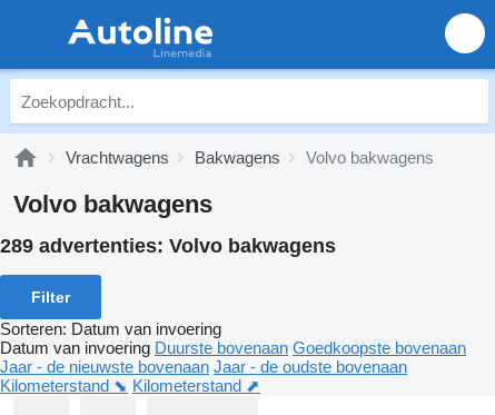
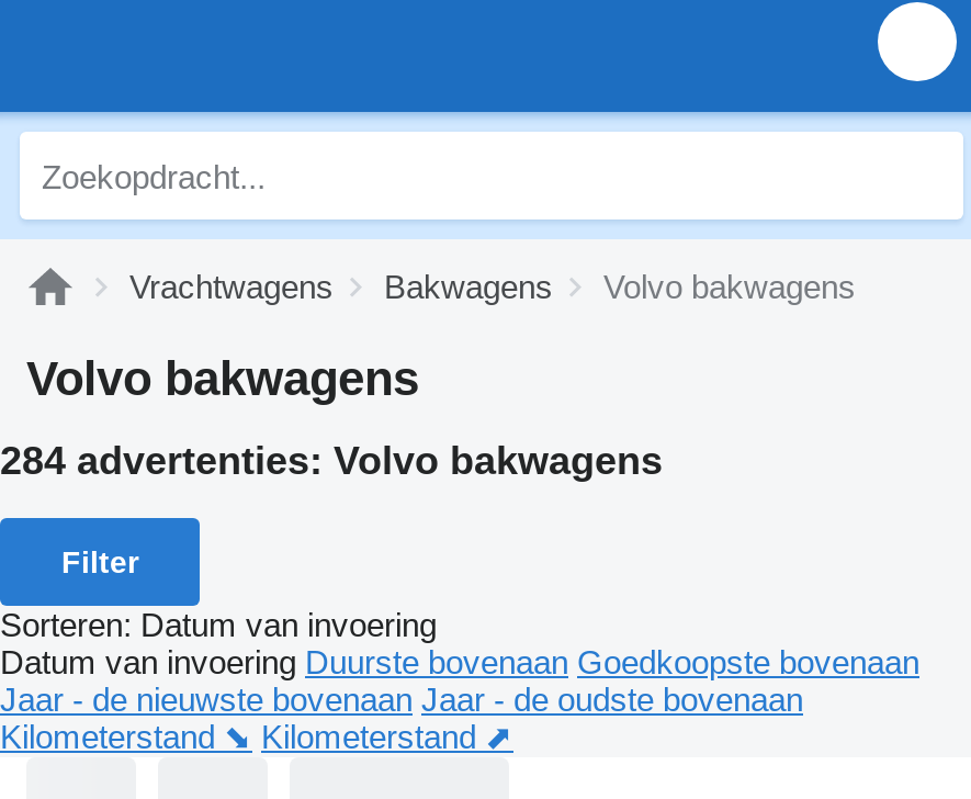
[67,17,214,58] [image] -> none
[0,235,336,257] 289 advertenties: Volvo bakwagens -> [0,439,663,483] 284 advertenties: Volvo bakwagens

